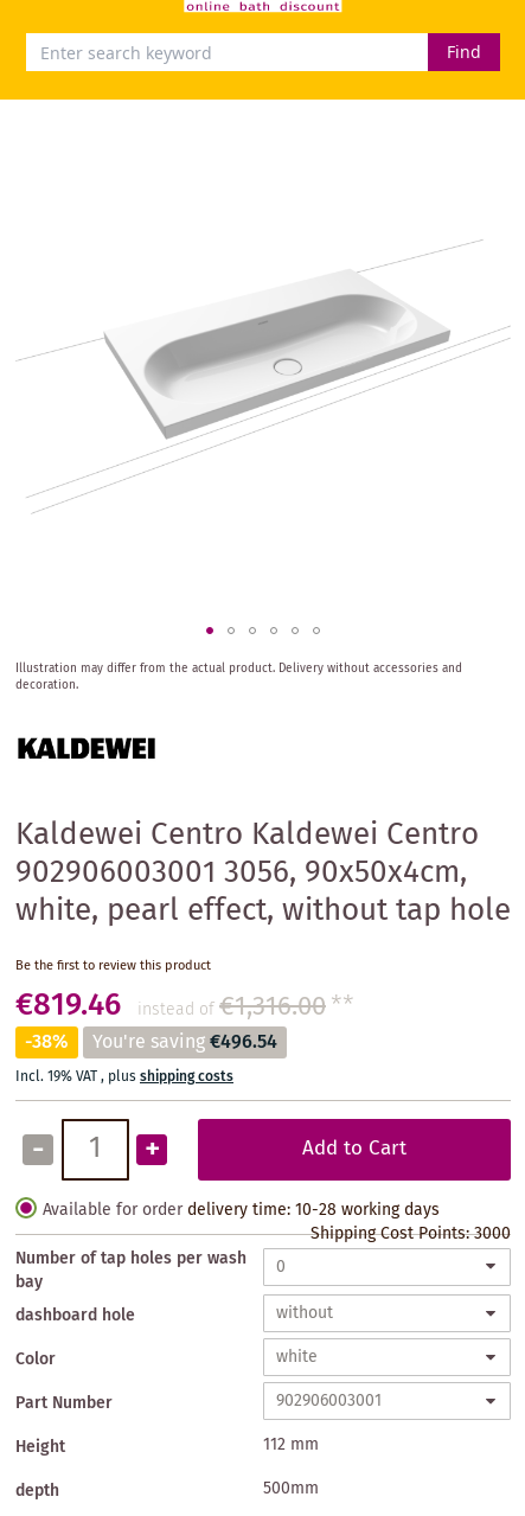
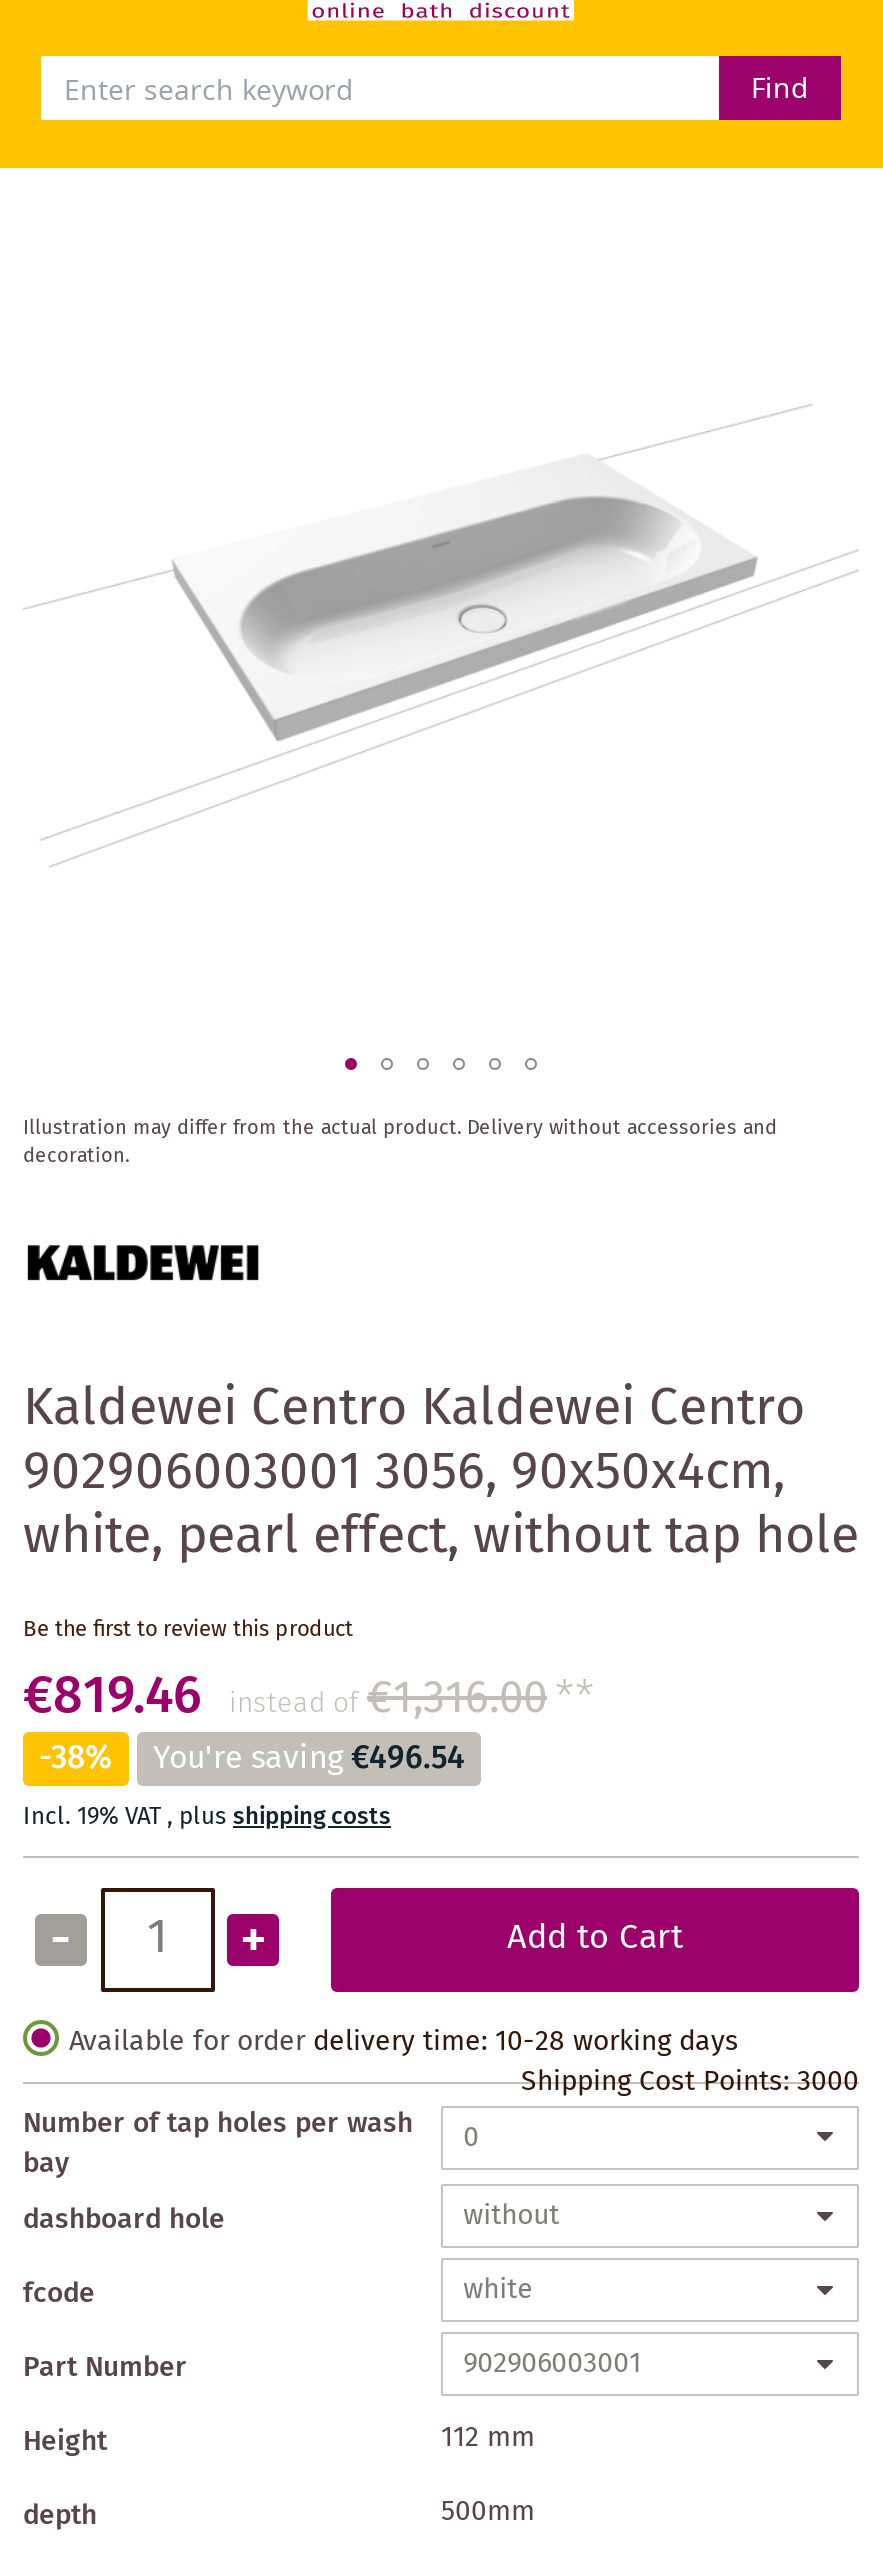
[15,1346,56,1372] Color -> [23,2272,95,2316] fcode

